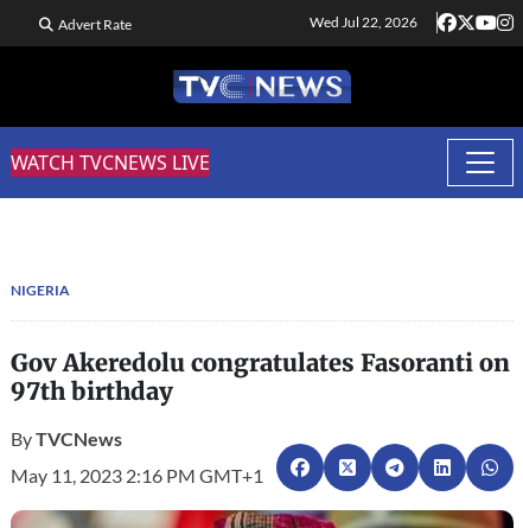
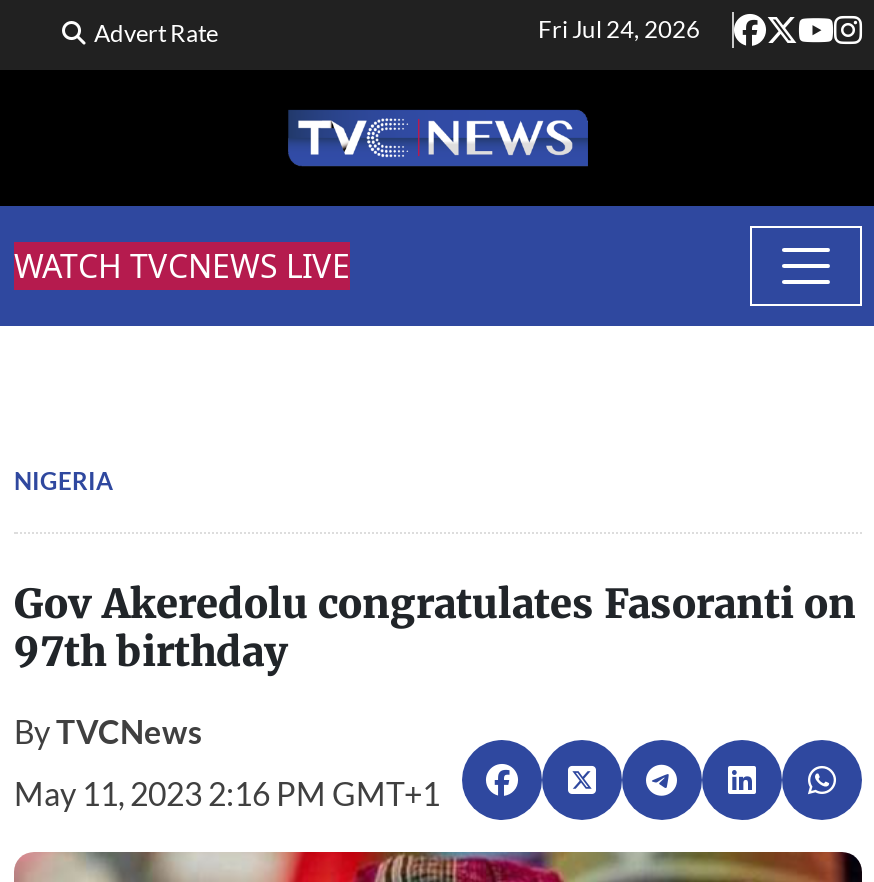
[310,13,417,31] Wed Jul 22, 2026 -> [538,14,700,44] Fri Jul 24, 2026

